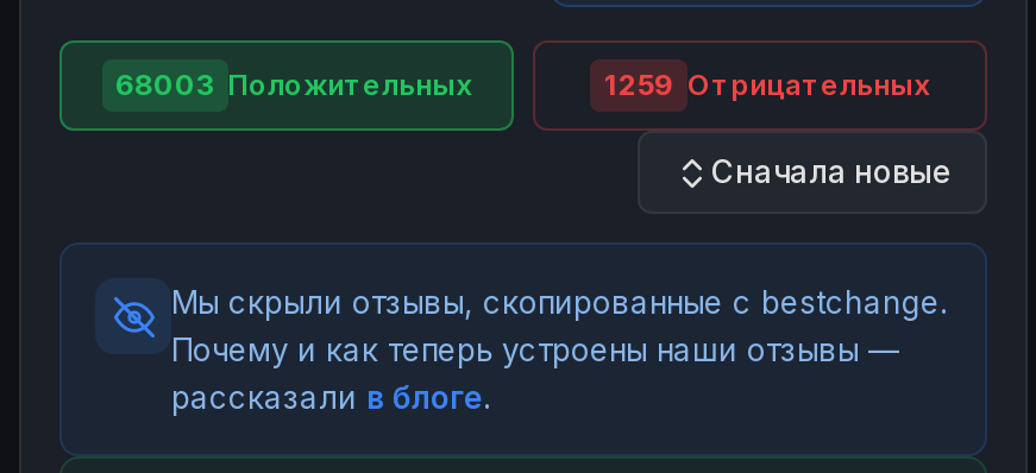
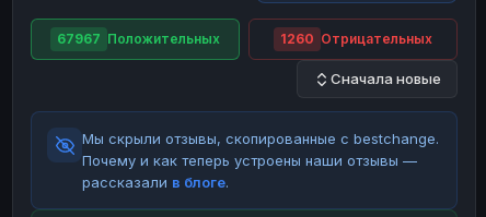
[115,67,472,102] 68003 Положительных -> [57,31,220,47] 67967 Положительных
[604,67,930,102] 1259 Отрицательных -> [280,31,432,47] 1260 Отрицательных

